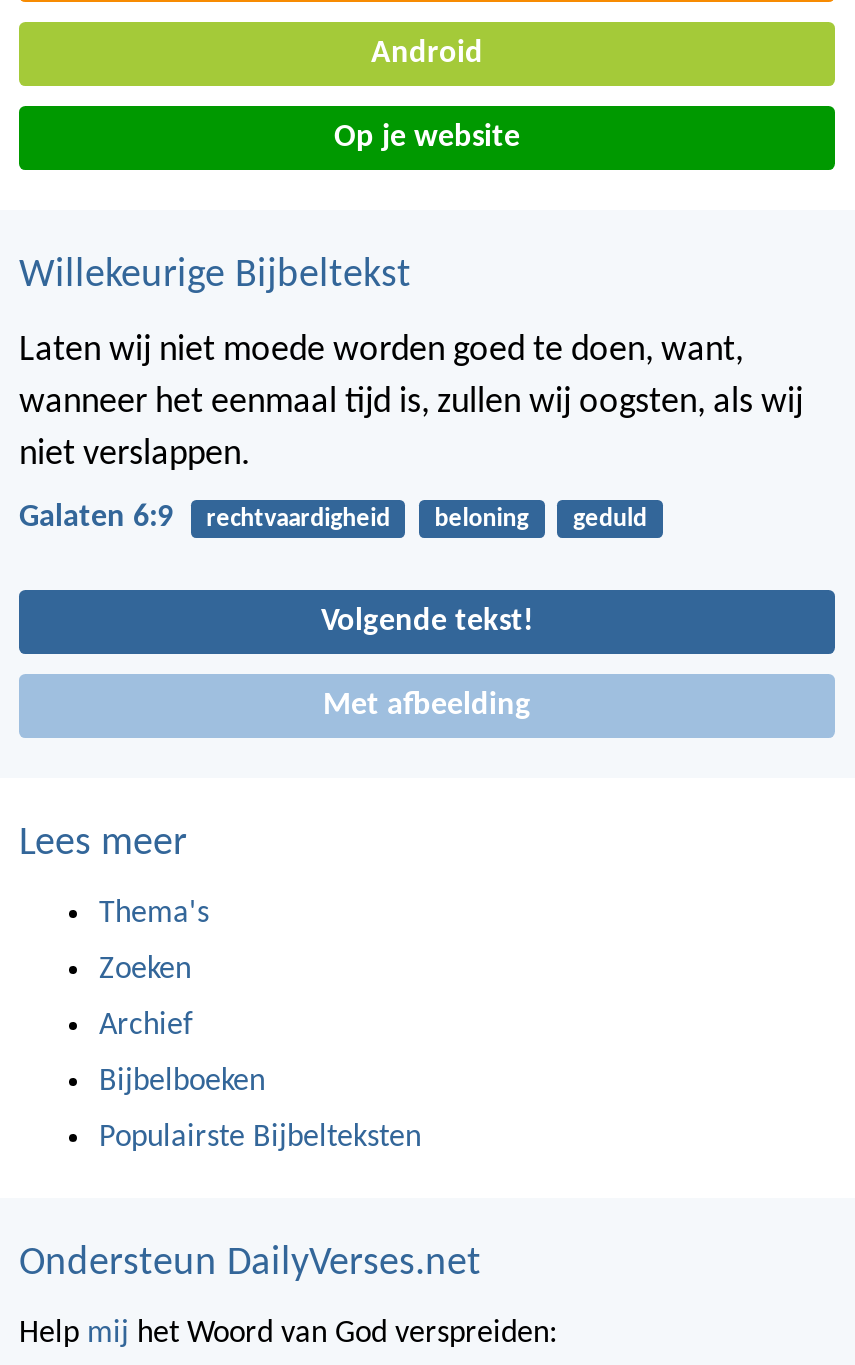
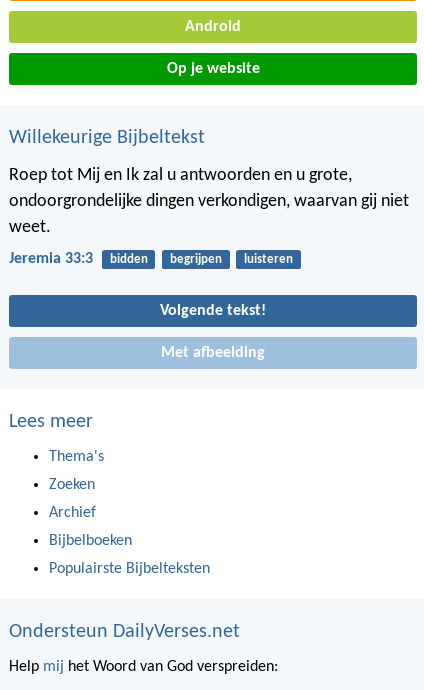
[19,331,803,473] Laten wij niet moede worden goed te doen, want, | wanneer het eenmaal tijd is, zullen wij oogsten, als wij | niet verslappen. -> [9,165,409,236] Roep tot Mij en Ik zal u antwoorden en u grote, | ondoorgrondelijke dingen verkondigen, waarvan gij niet | weet.
[19,501,647,533] Galaten 6:9 | rechtvaardigheid | beloning | geduld -> [9,251,293,267] Jeremia 33:3 | bidden | begrijpen | luisteren

